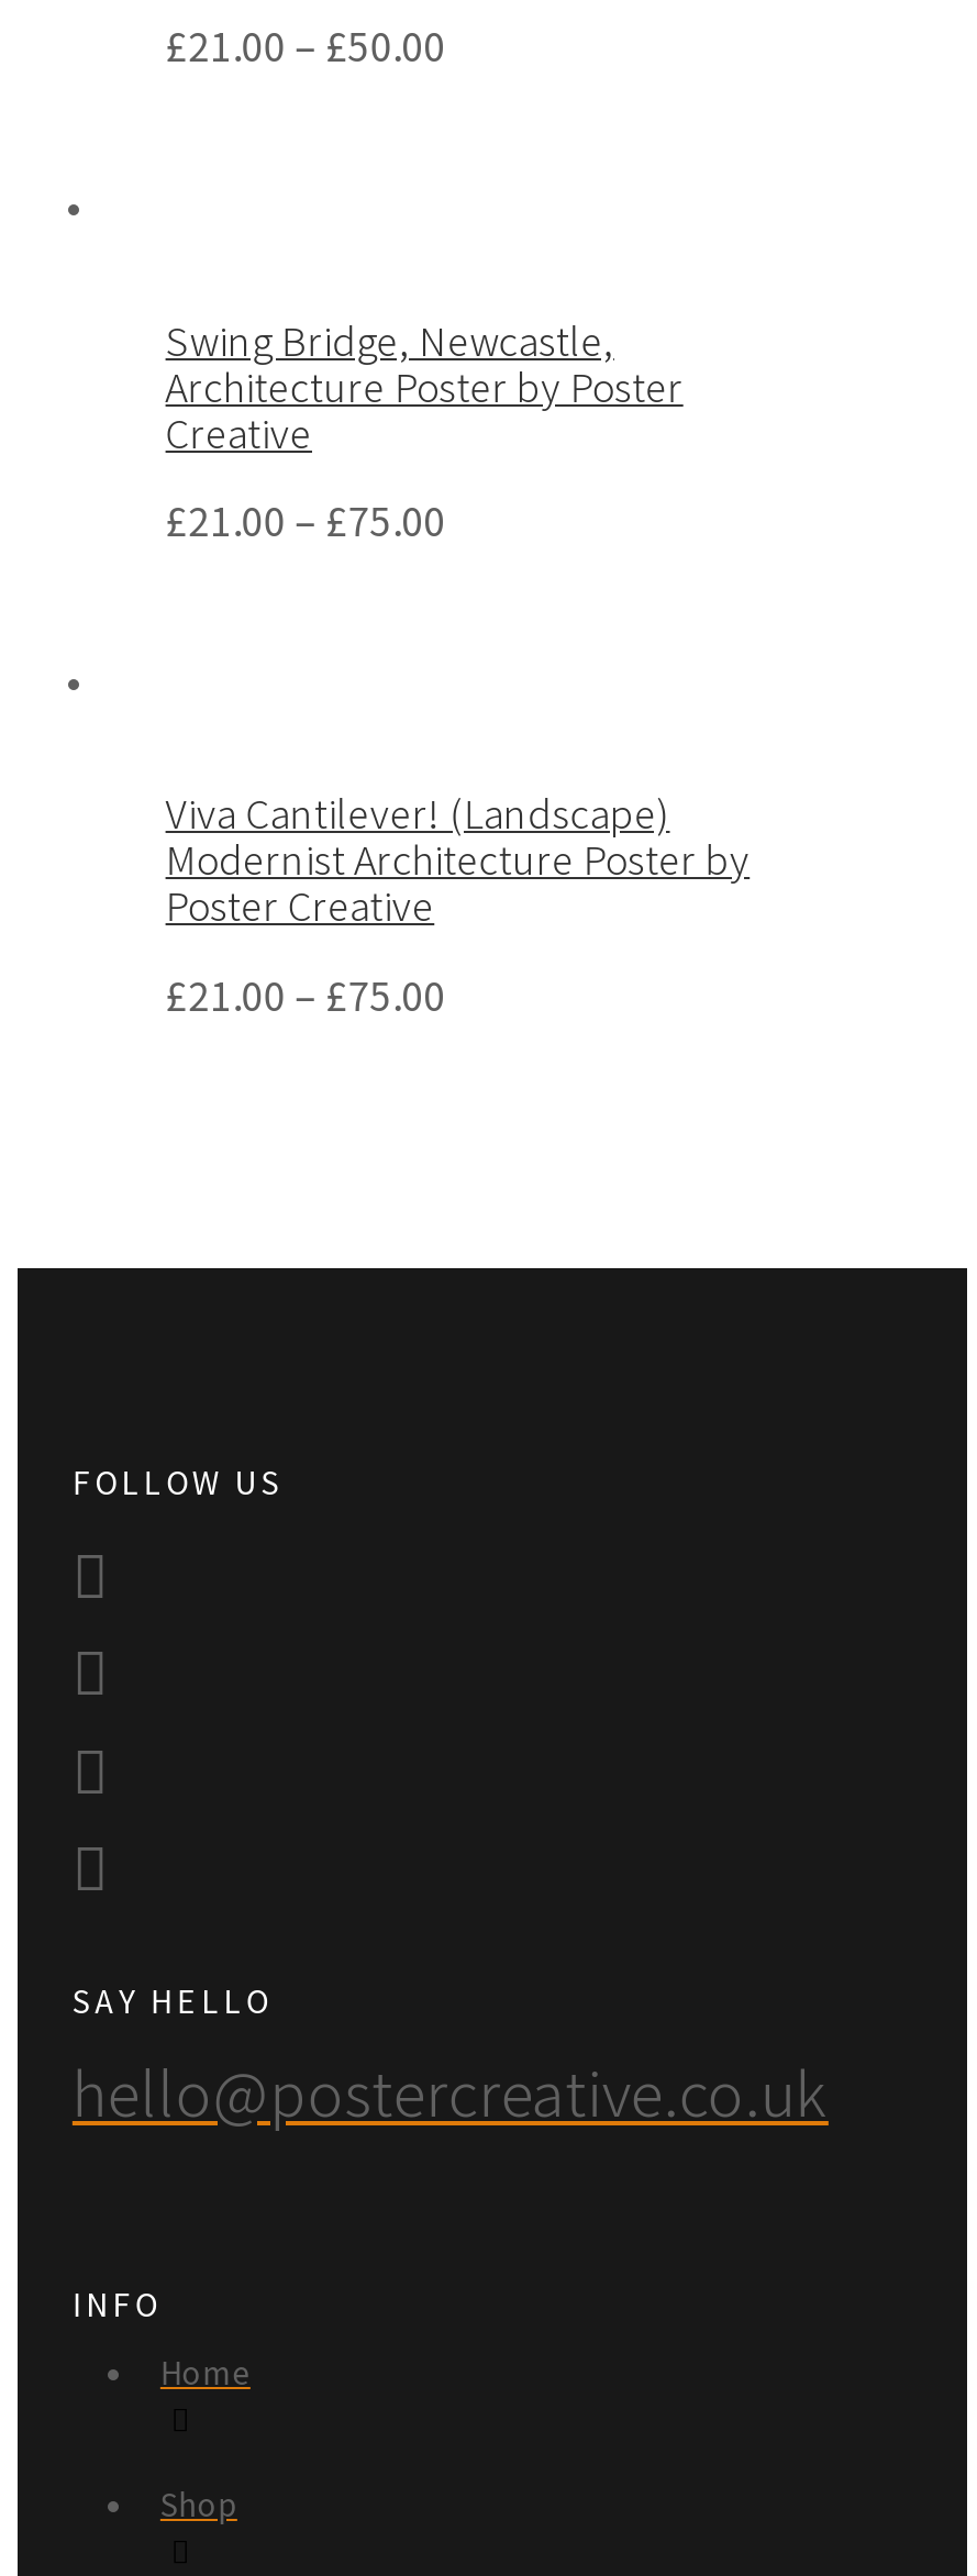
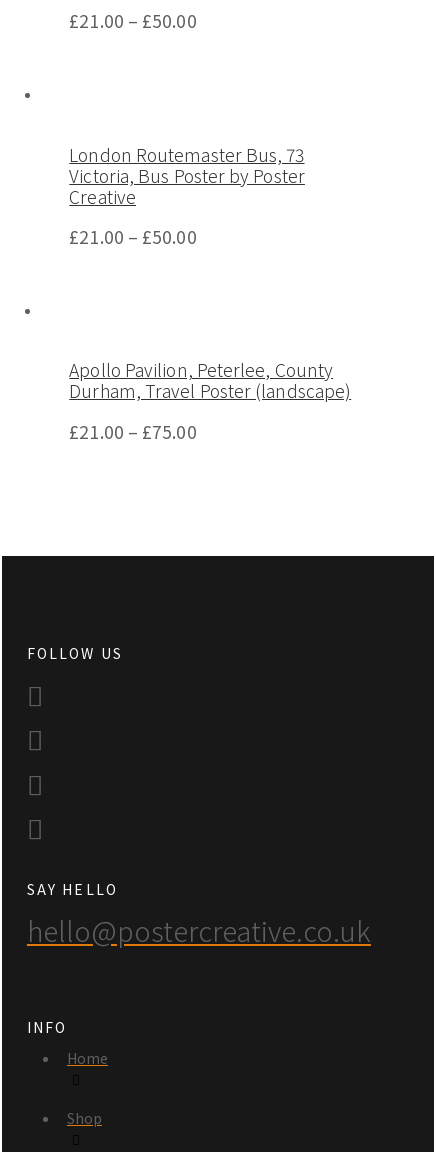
[166,311,683,412] Swing Bridge, Newcastle, | Architecture Poster by Poster -> [69,142,305,188] London Routemaster Bus, 73 | Victoria, Bus Poster by Poster
[166,493,445,548] £21.00 – £75.00 -> [69,224,197,249] £21.00 – £50.00
[166,785,750,932] Viva Cantilever! (Landscape) | Modernist Architecture Poster by | Poster Creative -> [69,357,351,403] Apollo Pavilion, Peterlee, County | Durham, Travel Poster (landscape)

